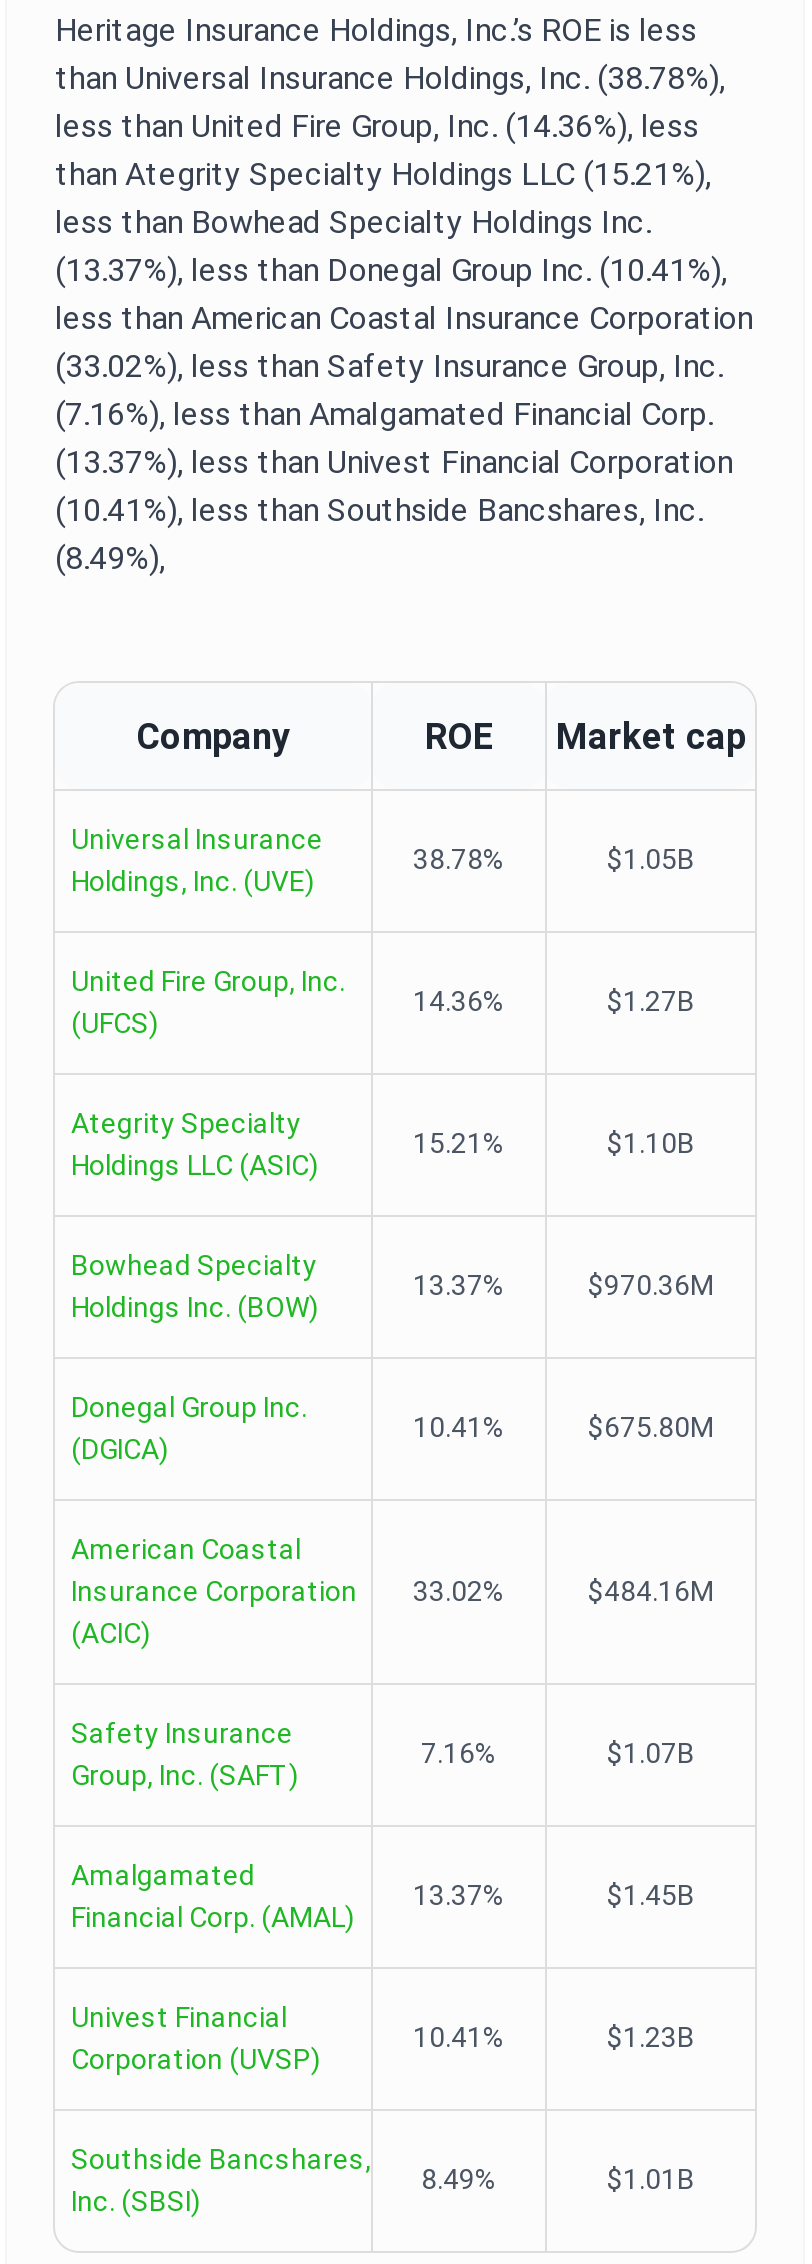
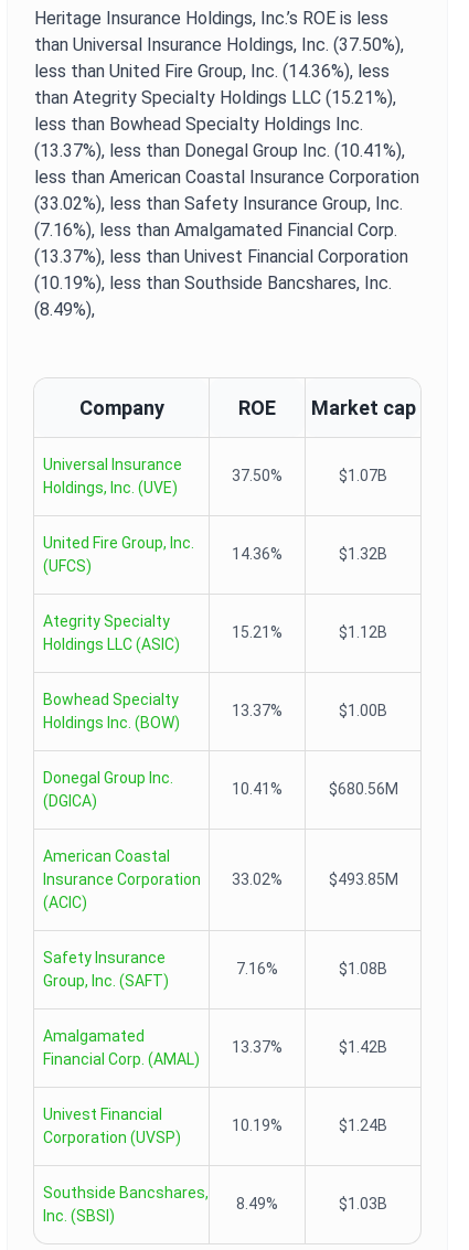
[55,59,725,97] than Universal Insurance Holdings, Inc. (38.78%), -> [34,34,404,55] than Universal Insurance Holdings, Inc. (37.50%),
[55,491,703,529] (10.41%), less than Southside Bancshares, Inc. -> [34,273,392,293] (10.19%), less than Southside Bancshares, Inc.
[413,843,695,875] 38.78% | $1.05B -> [232,467,387,484] 37.50% | $1.07B
[607,985,695,1017] $1.27B -> [339,545,387,563] $1.32B
[607,1127,695,1159] $1.10B -> [339,623,387,641] $1.12B
[588,1269,714,1301] $970.36M -> [339,702,387,719] $1.00B
[588,1411,714,1443] $675.80M -> [328,780,398,798] $680.56M
[588,1575,714,1607] $484.16M -> [328,870,398,888] $493.85M
[607,1737,695,1769] $1.07B -> [339,960,387,977] $1.08B
[607,1879,695,1911] $1.45B -> [339,1038,387,1056] $1.42B
[413,2021,695,2053] 10.41% | $1.23B -> [232,1117,387,1134] 10.19% | $1.24B
[607,2163,695,2195] $1.01B -> [339,1195,387,1212] $1.03B

